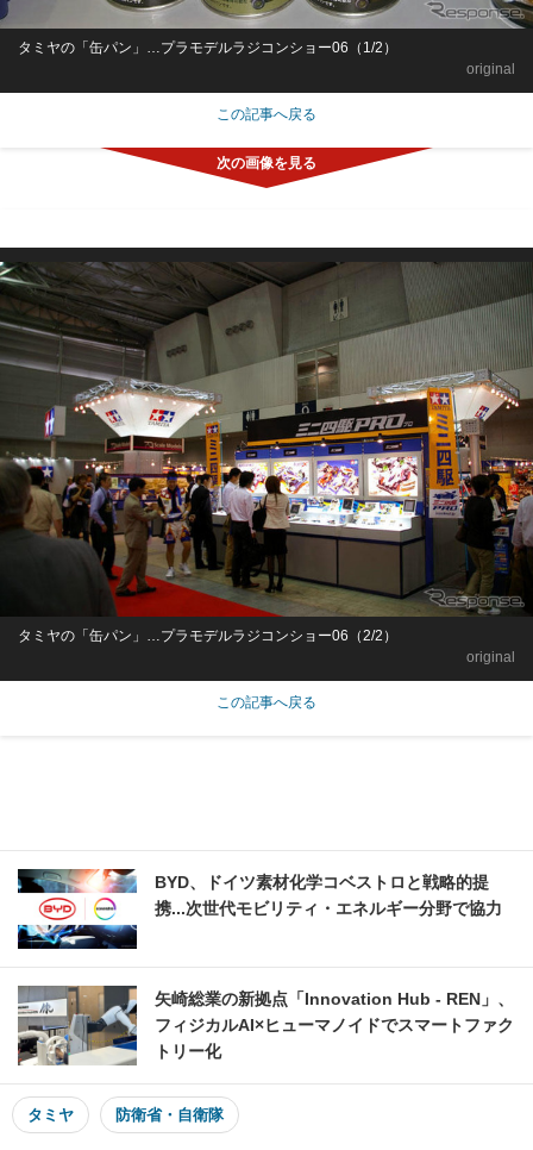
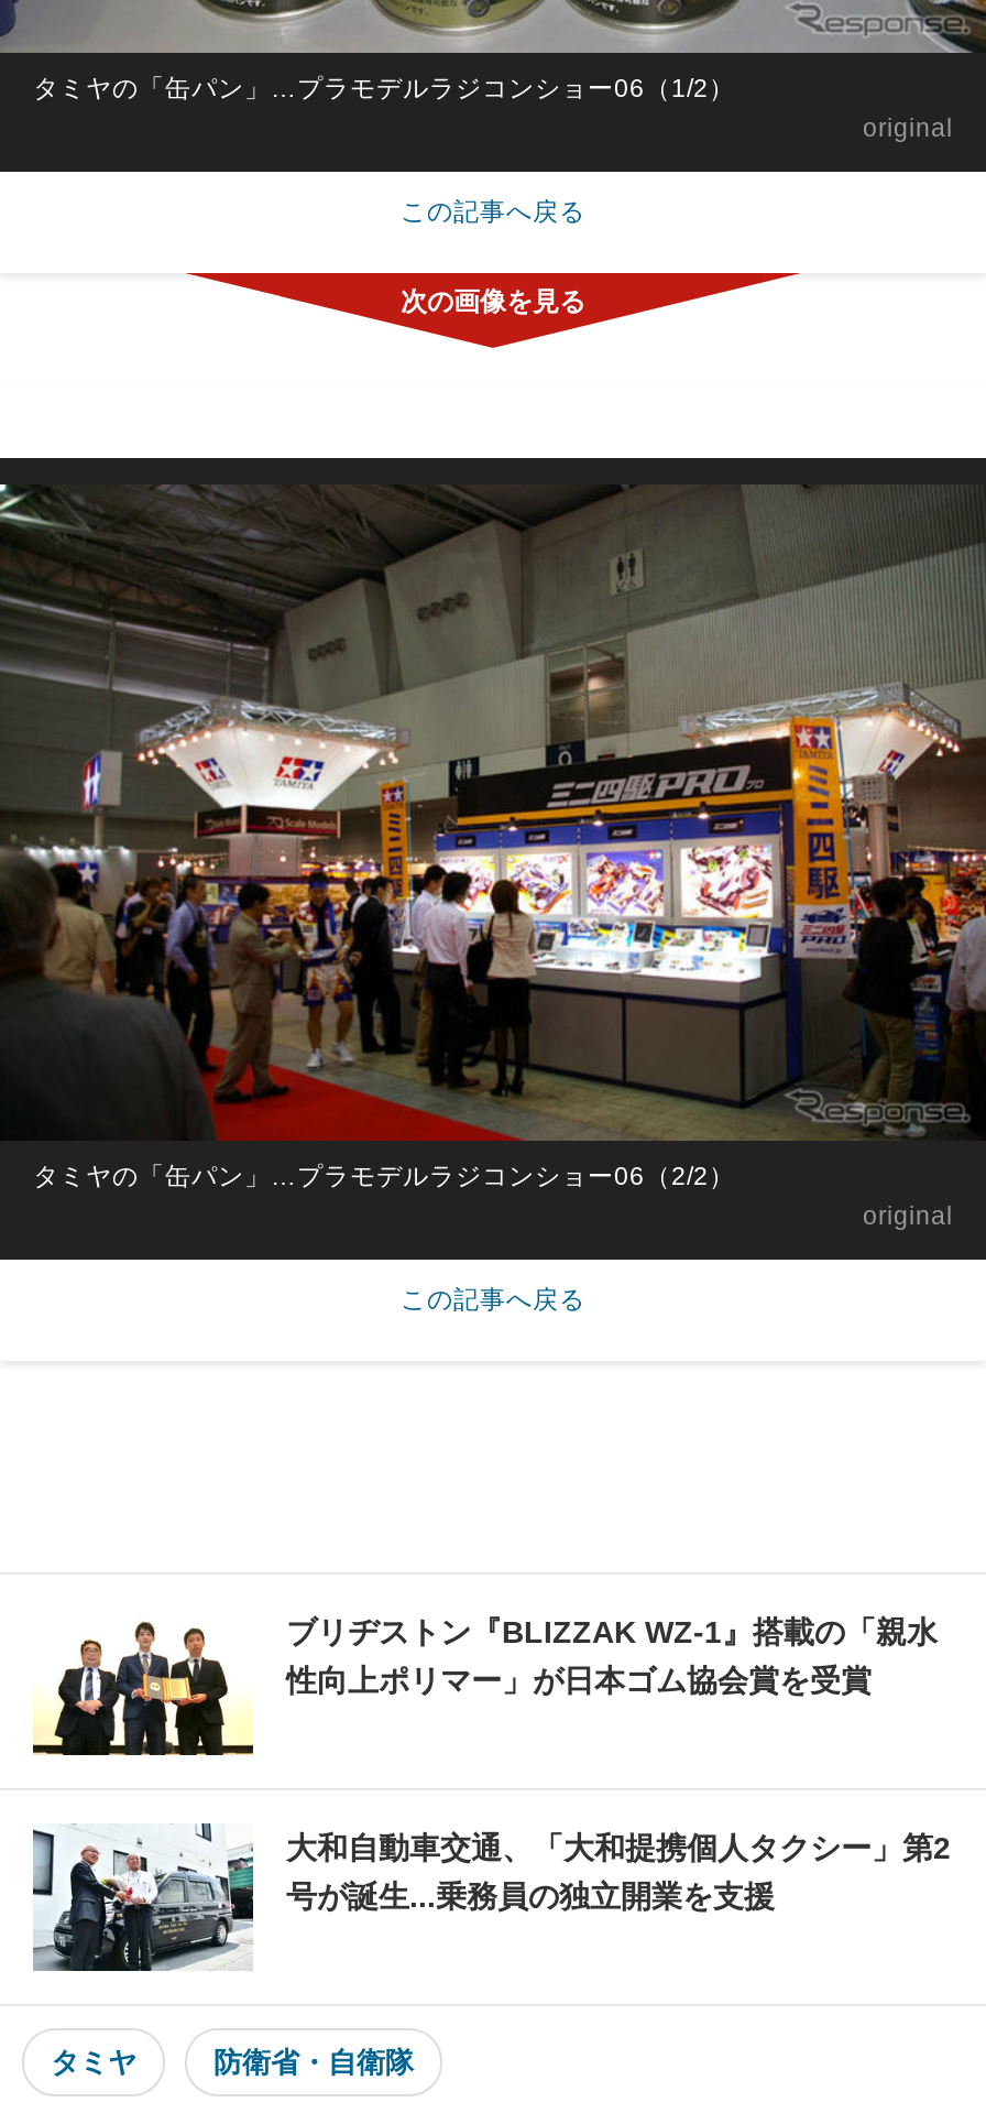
[17,868,502,950] [image] | BYD、ドイツ素材化学コベストロと戦略的提 | 携...次世代モビリティ・エネルギー分野で協力 -> [31,1608,938,1757] [image] | ブリヂストン『BLIZZAK WZ-1』搭載の「親水 | 性向上ポリマー」が日本ゴム協会賞を受賞
[17,985,514,1065] [image] | 矢崎総業の新拠点「Innovation Hub - REN」、 | フィジカルAI×ヒューマノイドでスマートファク | トリー化 -> [33,1823,951,1973] [image] | 大和自動車交通、「大和提携個人タクシー」第2 | 号が誕生...乗務員の独立開業を支援

